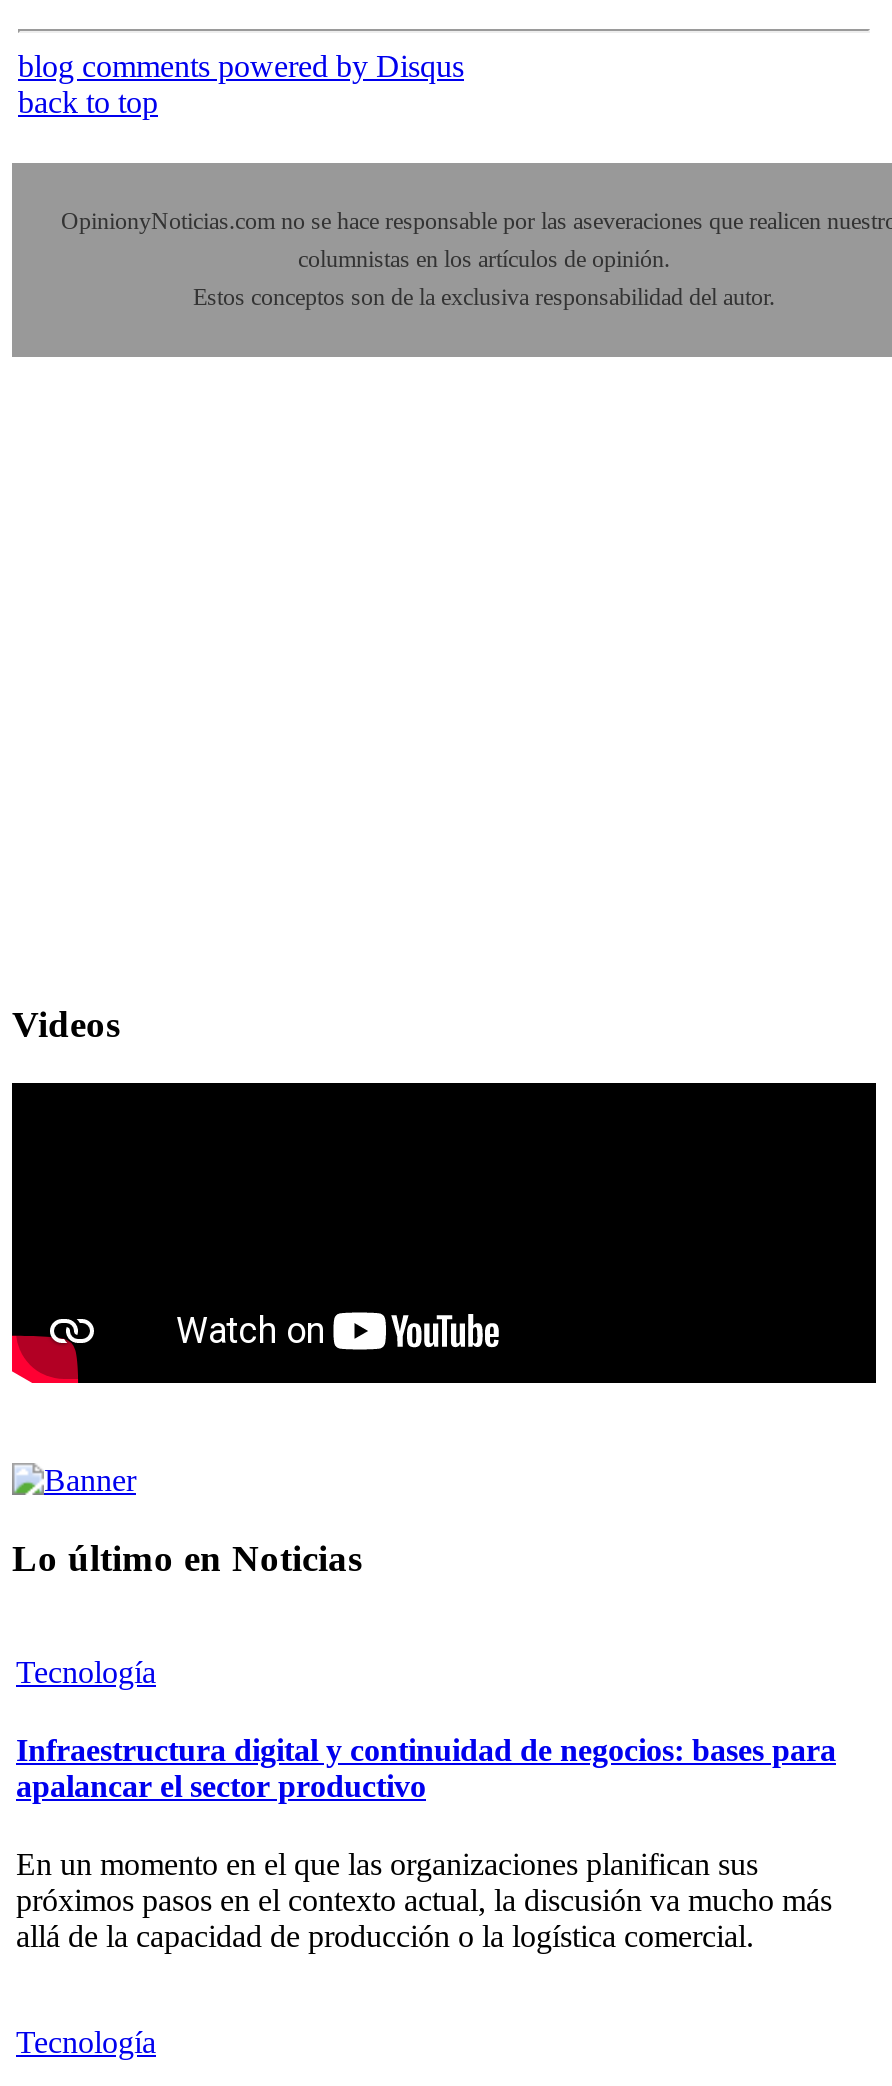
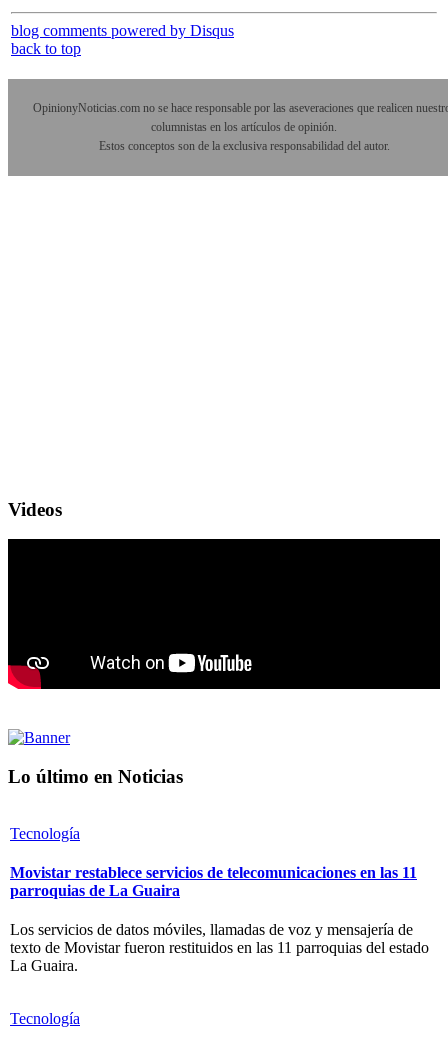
[16,1733,836,1803] Infraestructura digital y continuidad de negocios: bases para | apalancar el sector productivo -> [10,864,417,899] Movistar restablece servicios de telecomunicaciones en las 11 | parroquias de La Guaira
[16,1847,832,1953] En un momento en el que las organizaciones planifican sus | próximos pasos en el contexto actual, la discusión va mucho más | allá de la capacidad de producción o la logística comercial. -> [10,921,429,974] Los servicios de datos móviles, llamadas de voz y mensajería de | texto de Movistar fueron restituidos en las 11 parroquias del estado | La Guaira.

